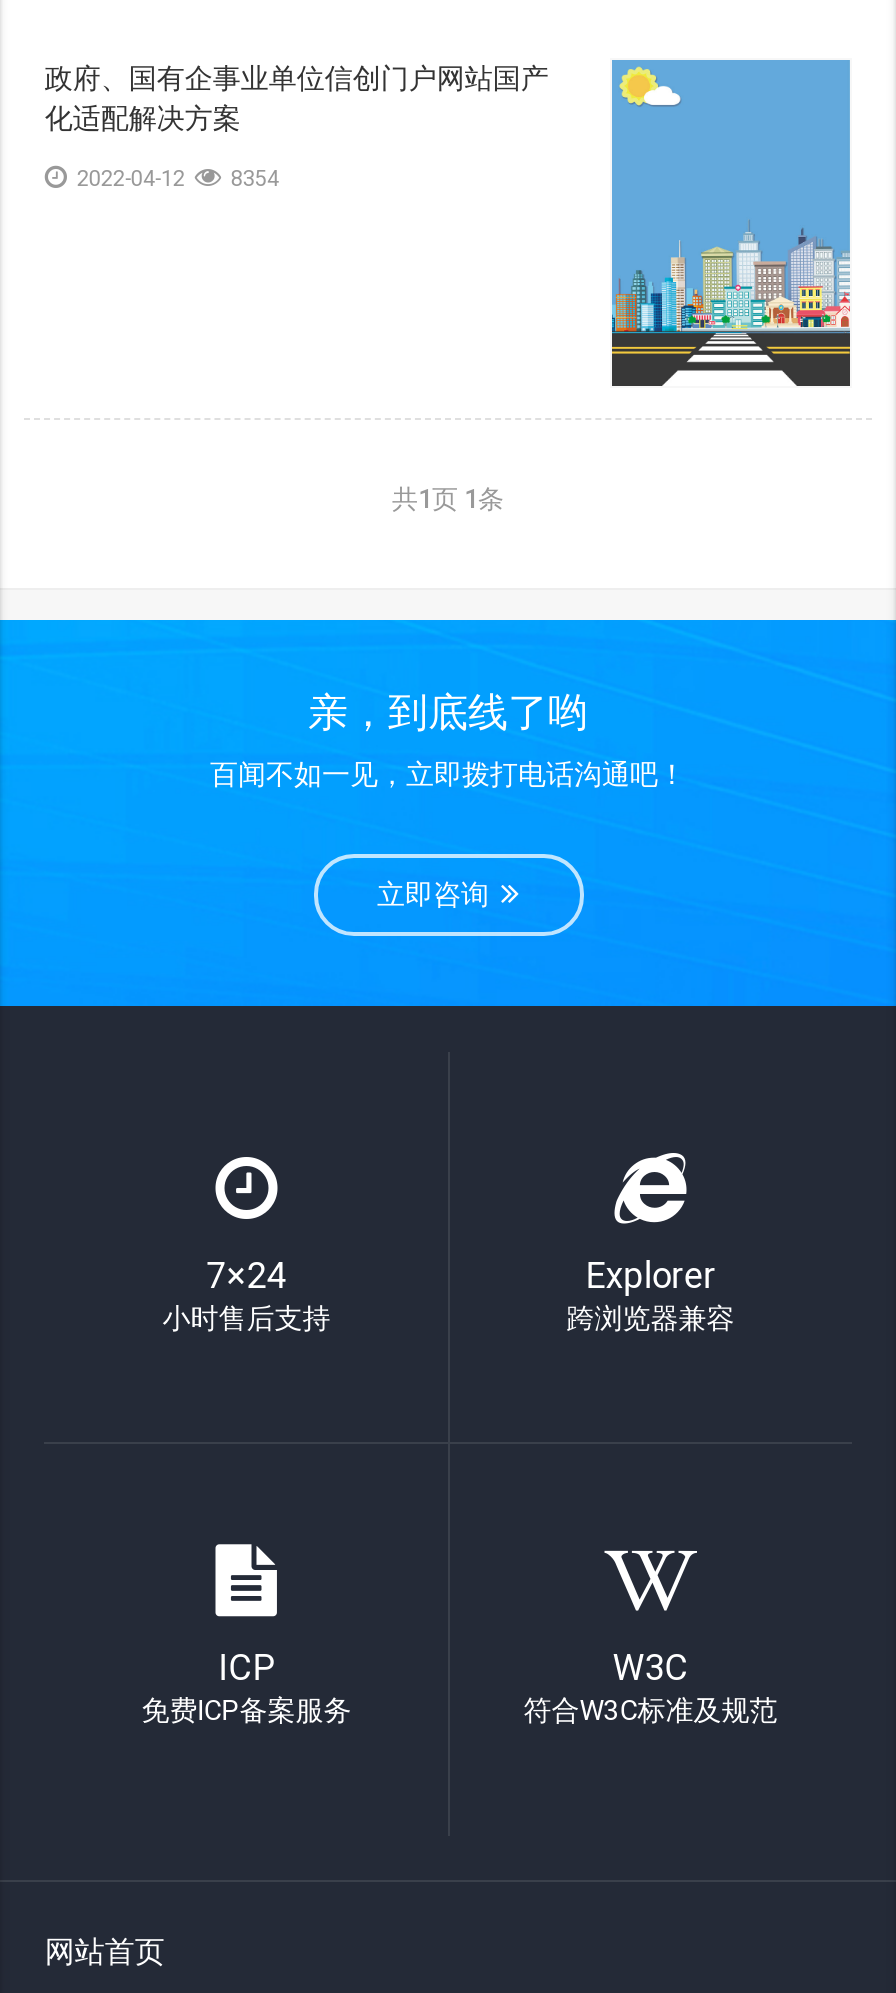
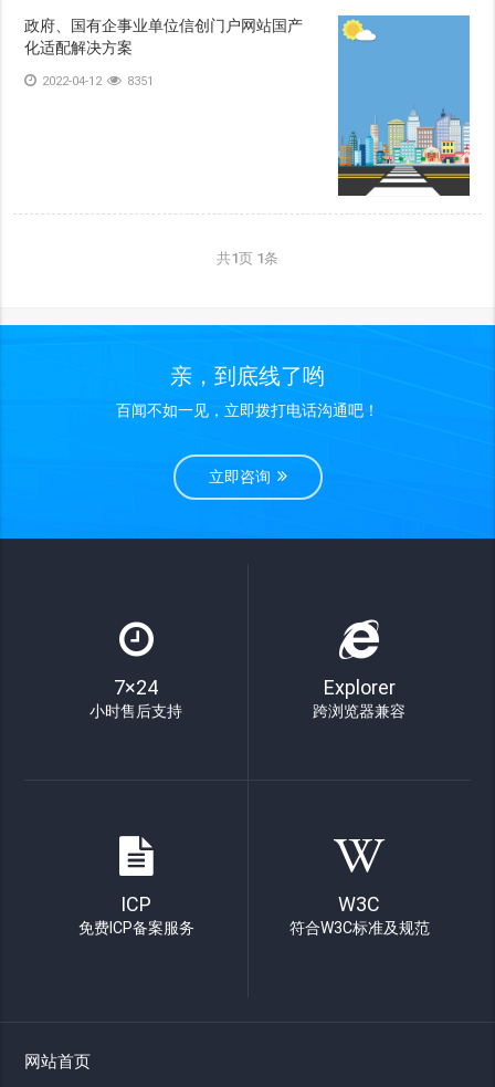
[77,166,279,192] 2022-04-12 8354 -> [42,74,154,88] 2022-04-12 8351

